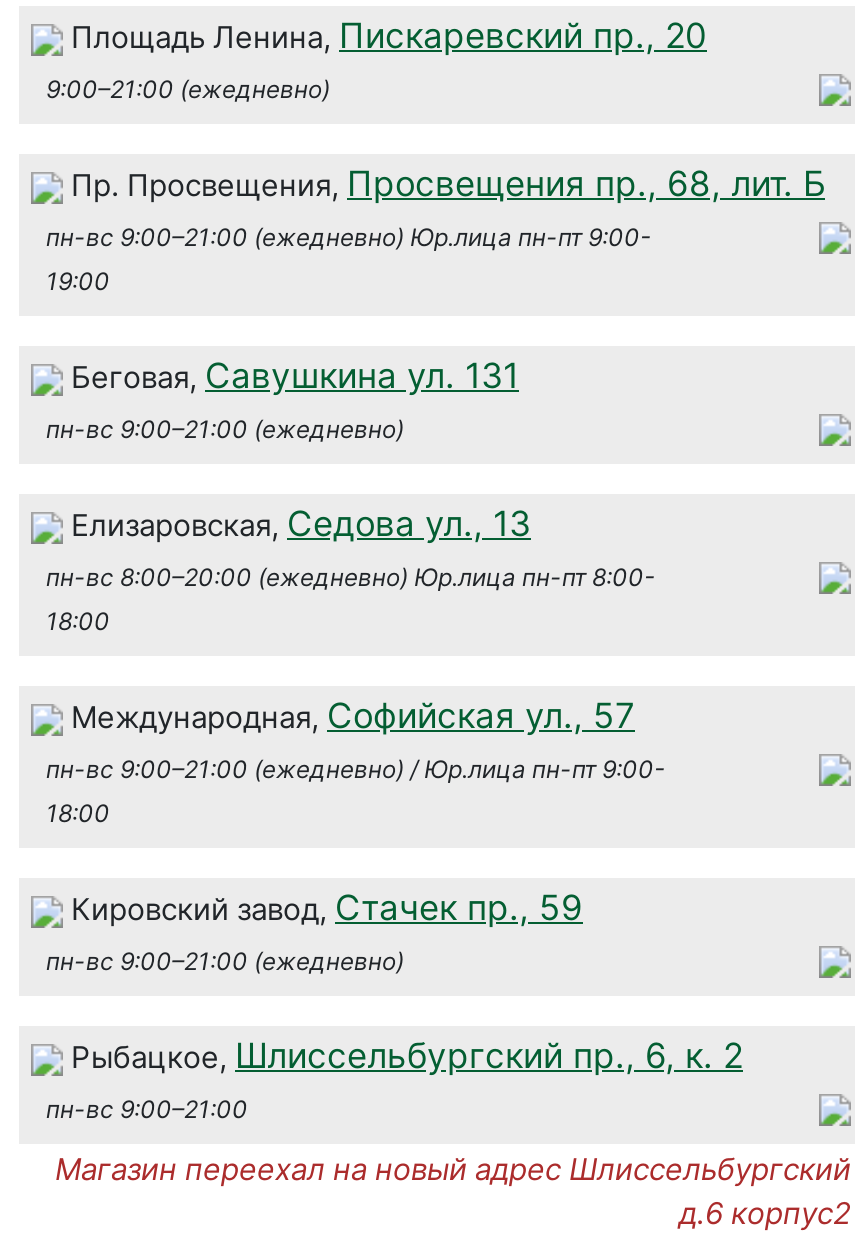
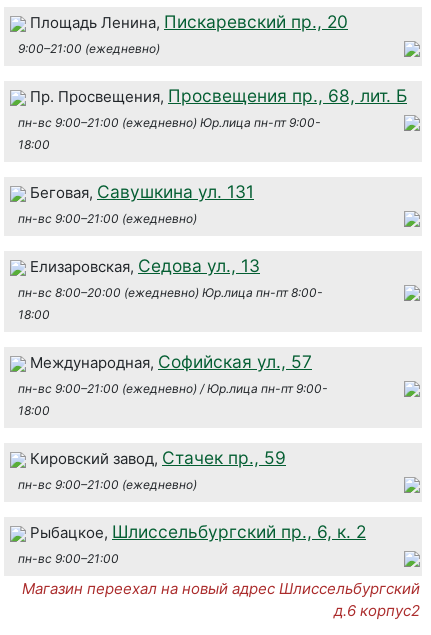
[46,267,110,297] 19:00 -> [17,137,49,152] 18:00

